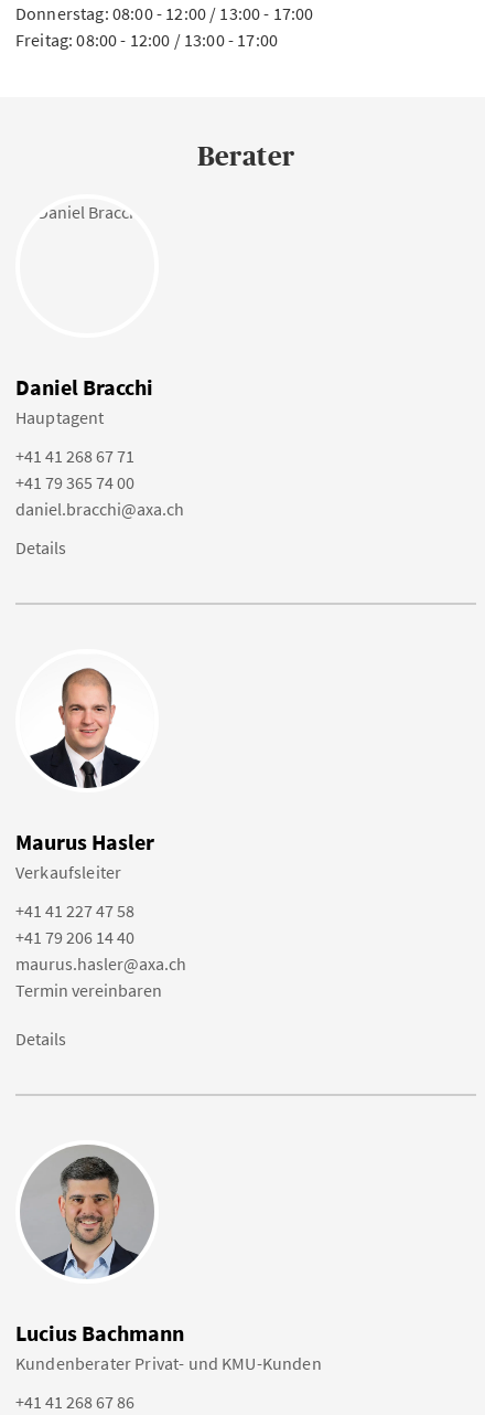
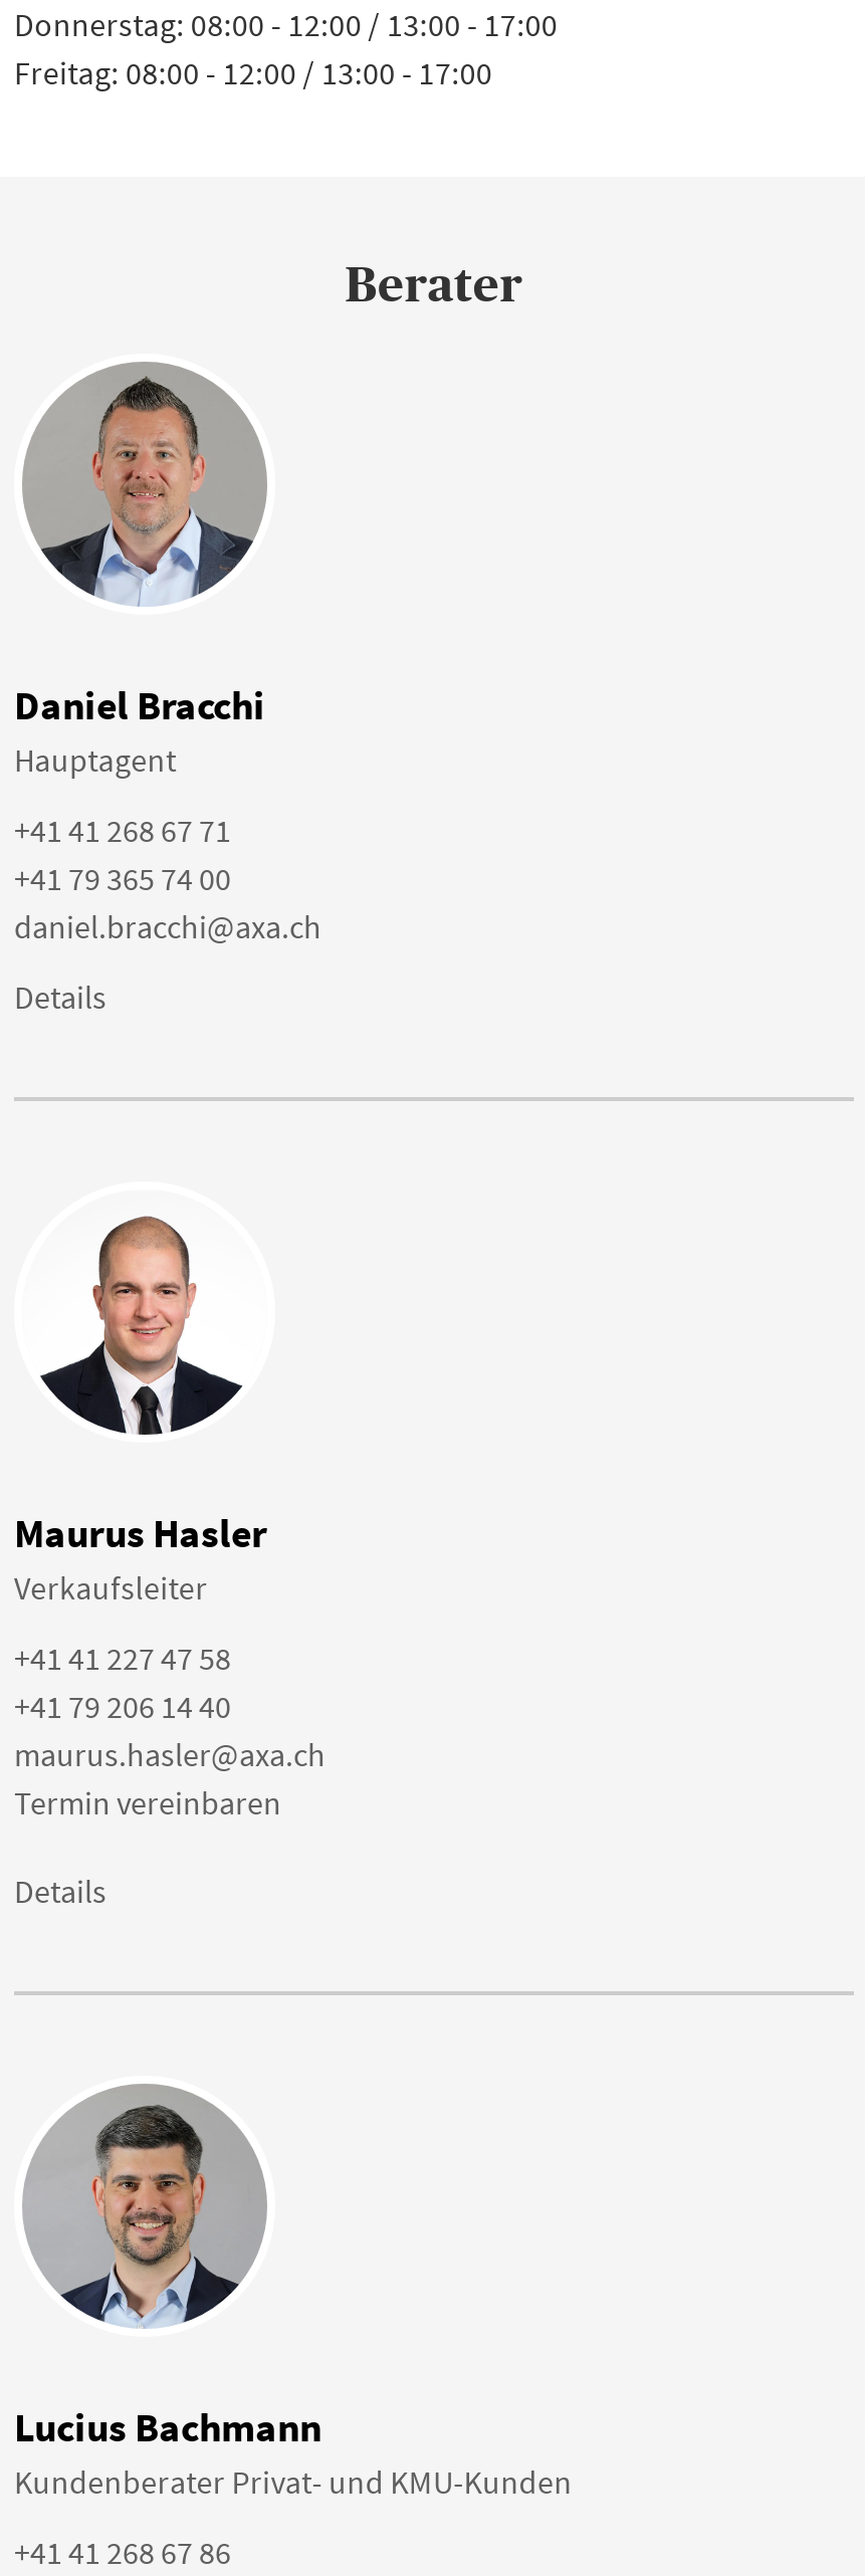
none -> [22,362,267,607] [image]

